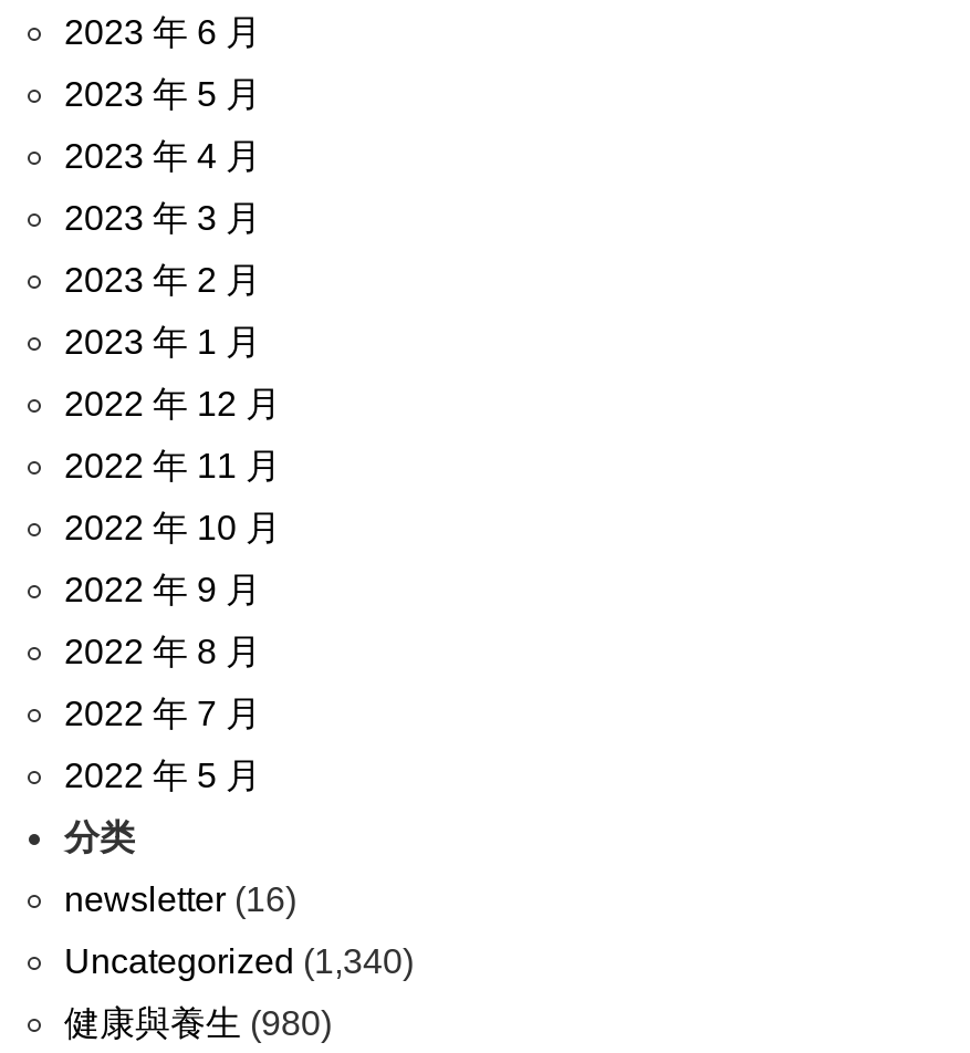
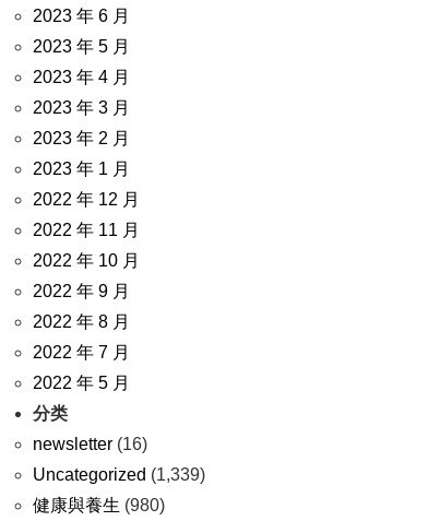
[64,942,414,980] Uncategorized (1,340) -> [33,465,205,484] Uncategorized (1,339)

